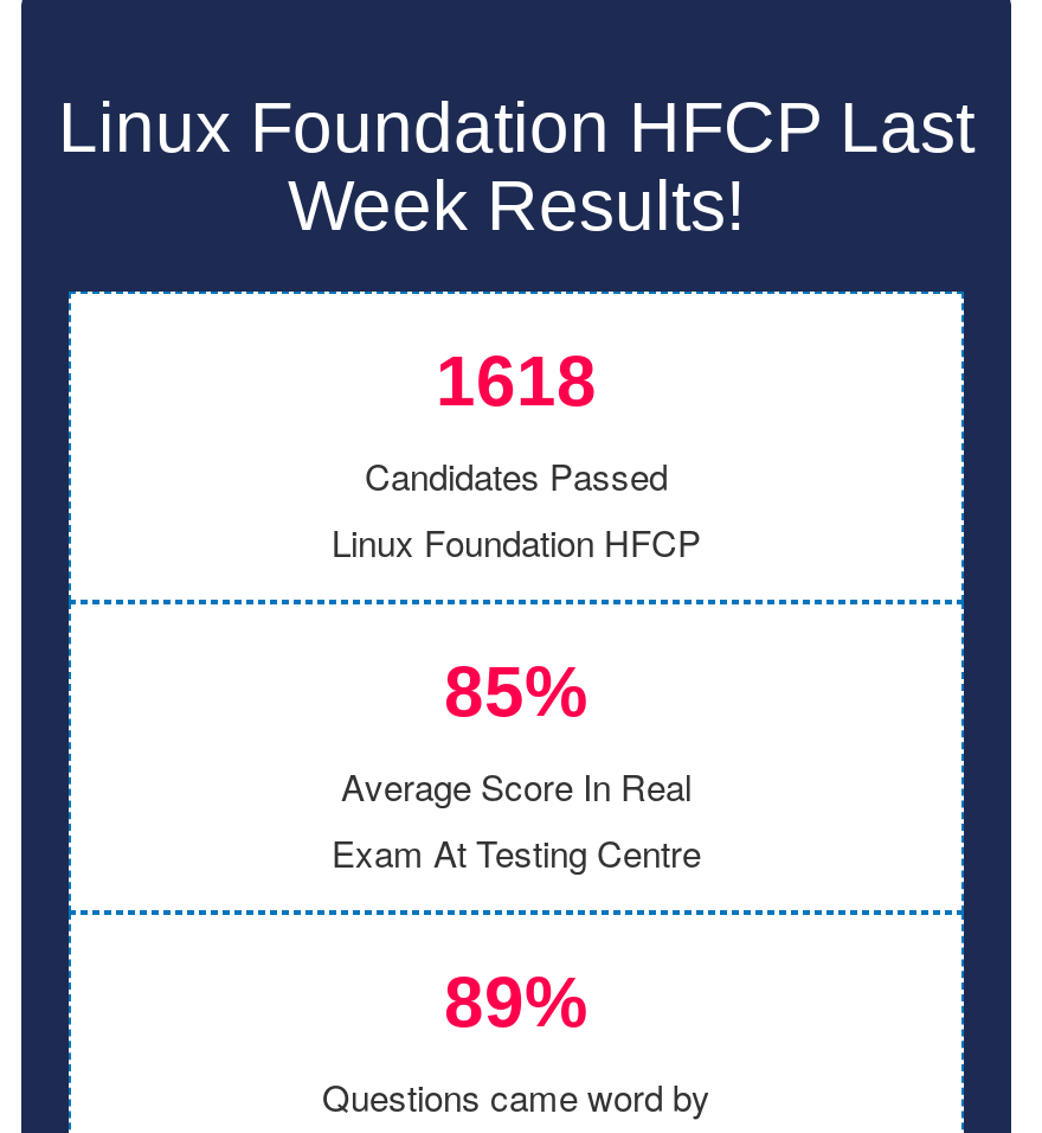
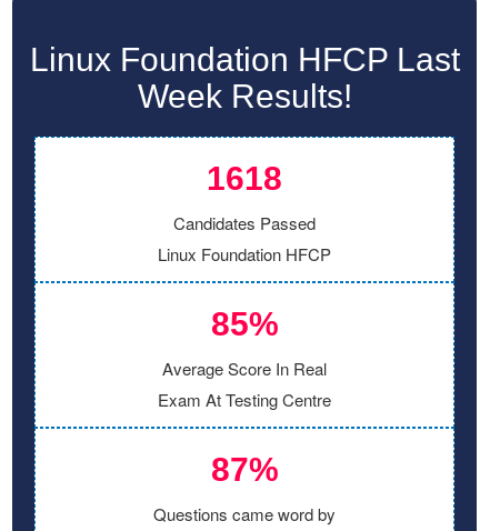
[444,962,588,1041] 89% -> [211,451,278,488] 87%

